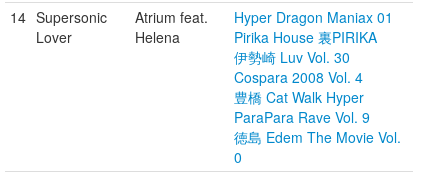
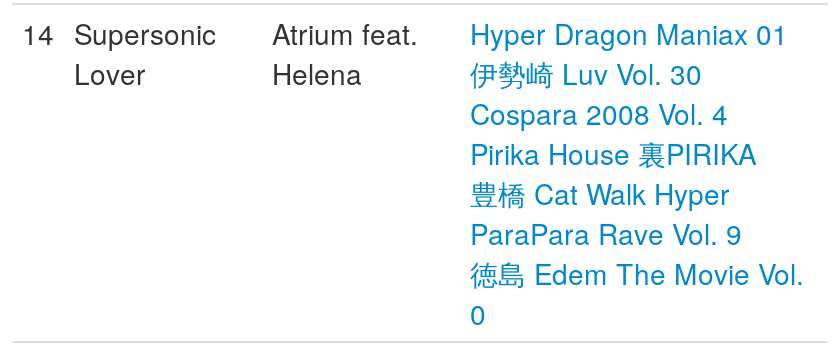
moved [234,27,377,47] -> [470,133,756,173]: Pirika House 裏PIRIKA
moved [234,47,363,87] -> [470,53,728,133]: 伊勢崎 Luv Vol. 30 | Cospara 2008 Vol. 4

